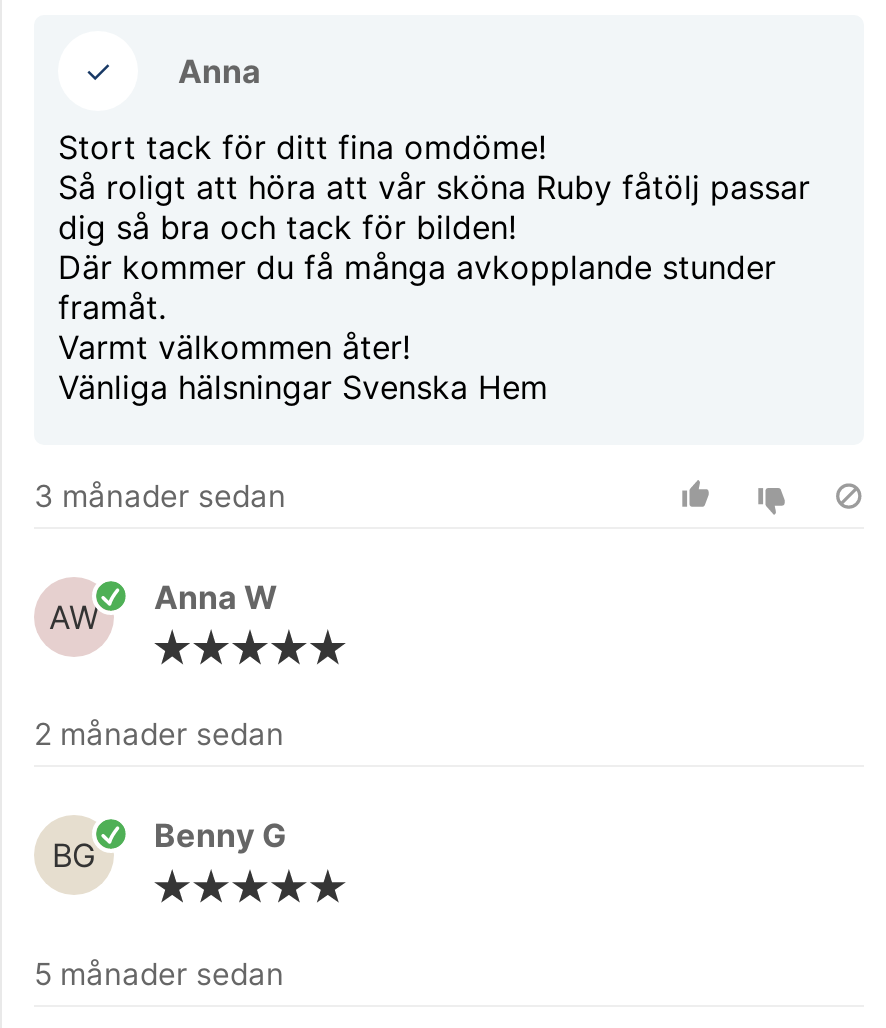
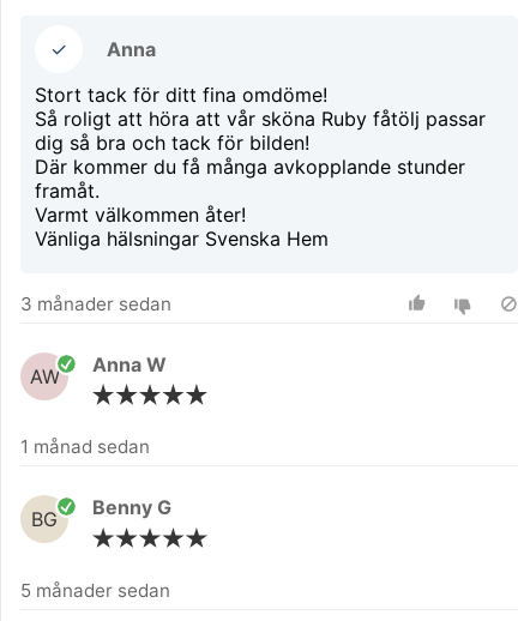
[34,716,284,754] 2 månader sedan -> [20,436,150,458] 1 månad sedan

